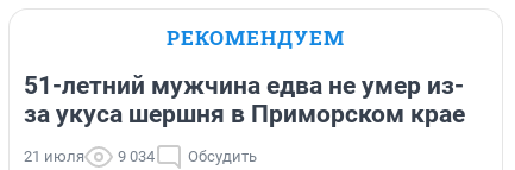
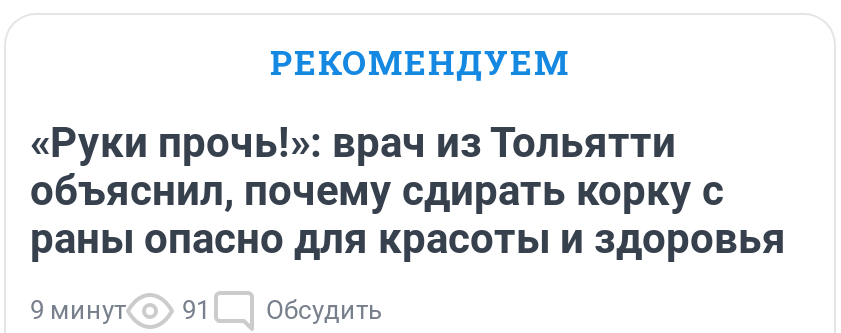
[24,71,465,128] 51-летний мужчина едва не умер из- | за укуса шершня в Приморском крае -> [30,118,786,262] «Руки прочь!»: врач из Тольятти | объяснил, почему сдирать корку с | раны опасно для красоты и здоровья
[24,147,155,165] 21 июля | 9 034 -> [30,294,210,324] 9 минут | 91

